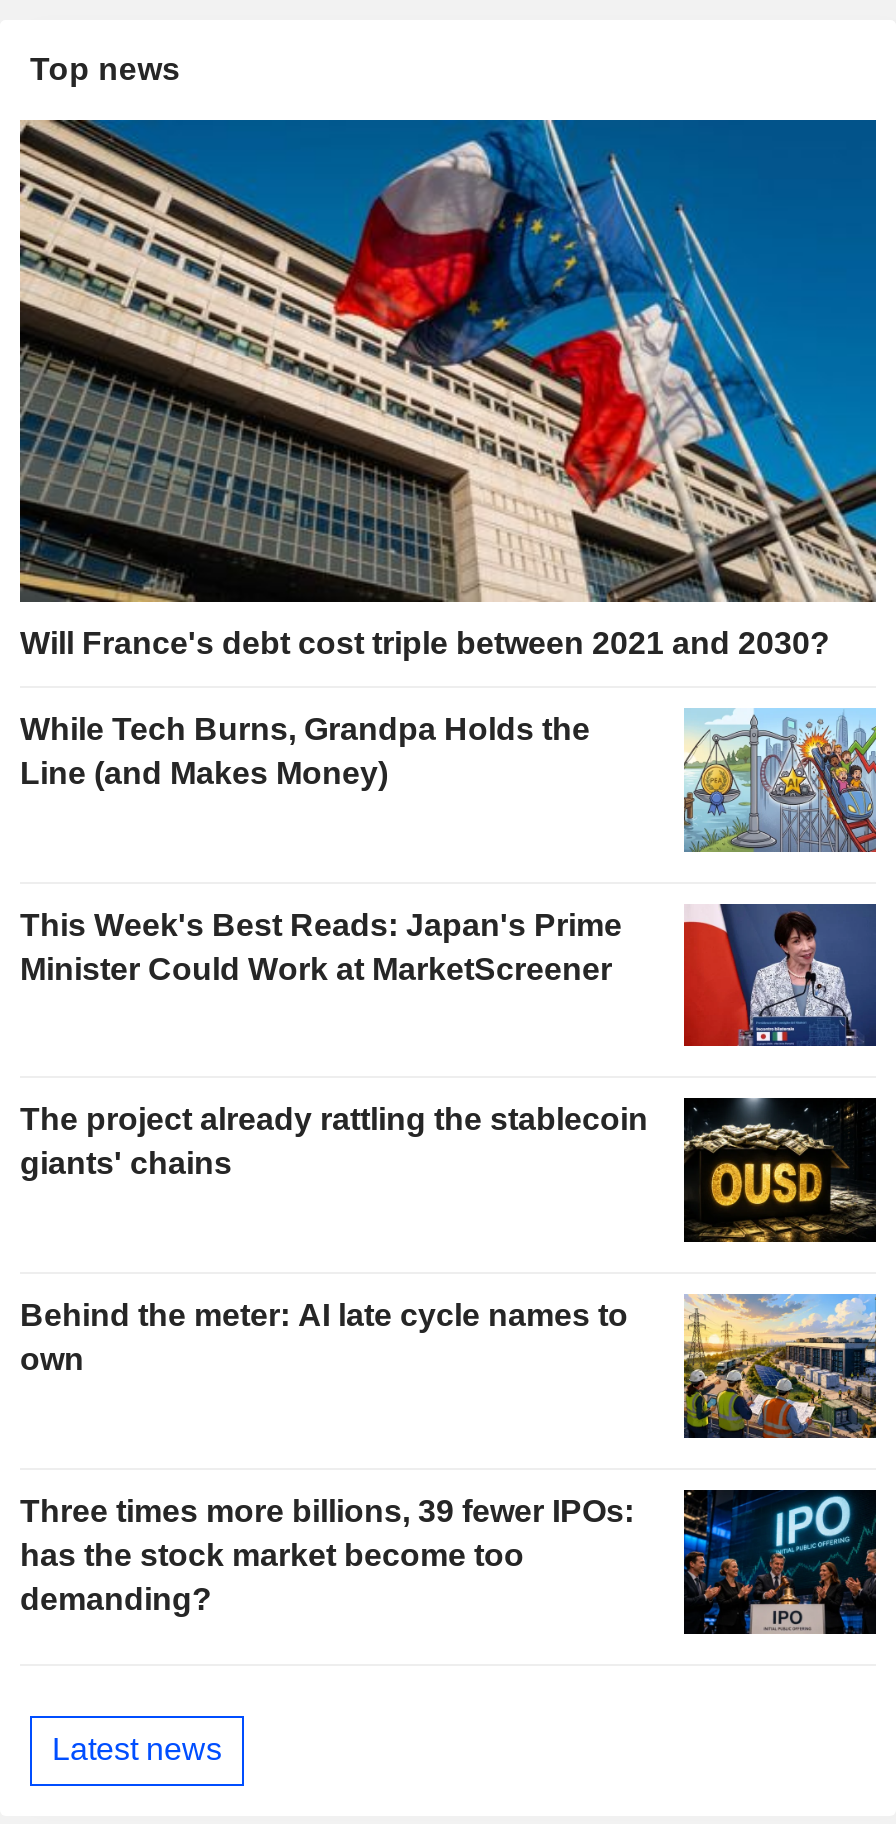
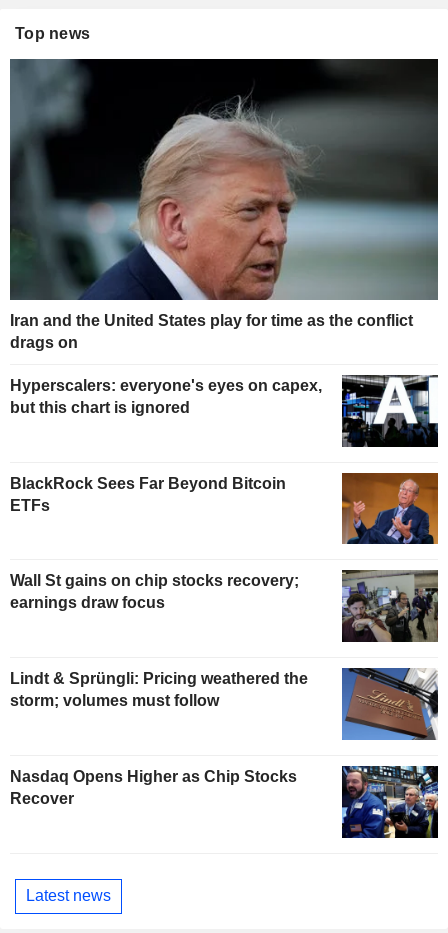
[20,118,878,660] [image] | Will France's debt cost triple between 2021 and 2030? -> [10,58,439,351] [image] | Iran and the United States play for time as the conflict | drags on
[20,712,590,790] While Tech Burns, Grandpa Holds the | Line (and Makes Money) -> [10,377,322,416] Hyperscalers: everyone's eyes on capex, | but this chart is ignored
[684,708,878,854] [image] -> [341,374,439,448] [image]
[20,907,622,985] This Week's Best Reads: Japan's Prime | Minister Could Work at MarketScreener -> [10,475,286,514] BlackRock Sees Far Beyond Bitcoin | ETFs
[684,902,878,1048] [image] -> [341,472,439,545] [image]
[20,1103,648,1181] The project already rattling the stablecoin | giants' chains -> [10,572,299,611] Wall St gains on chip stocks recovery; | earnings draw focus
[682,1096,878,1244] [image] -> [341,569,439,643] [image]
[20,1292,878,1440] [image] | Behind the meter: AI late cycle names to | own -> [10,667,438,741] [image] | Lindt & Sprüngli: Pricing weathered the | storm; volumes must follow
[20,1494,634,1616] Three times more billions, 39 fewer IPOs: | has the stock market become too | demanding? -> [10,768,297,807] Nasdaq Opens Higher as Chip Stocks | Recover
[682,1488,876,1636] [image] -> [341,765,438,839] [image]

